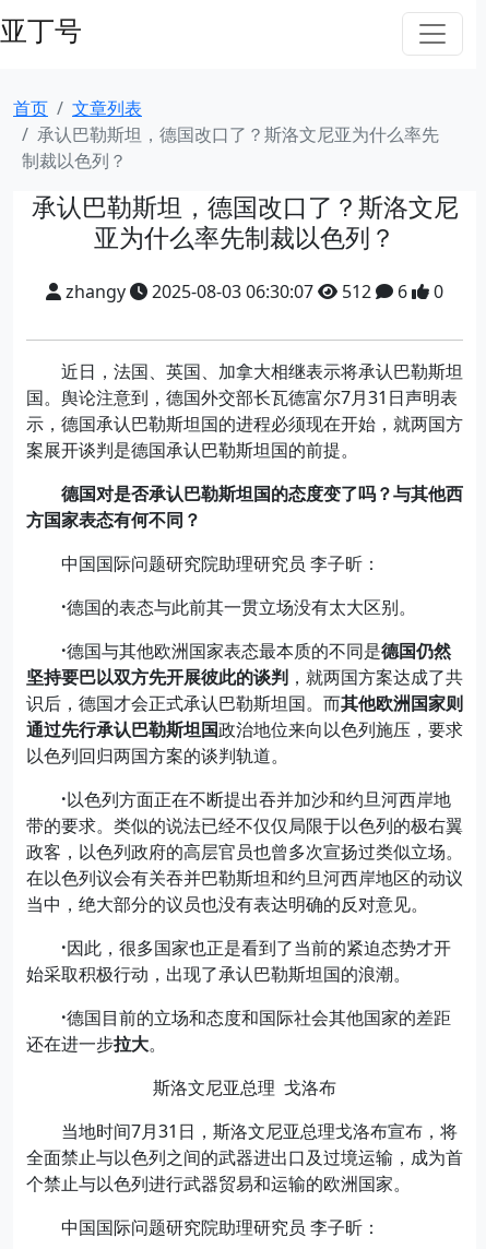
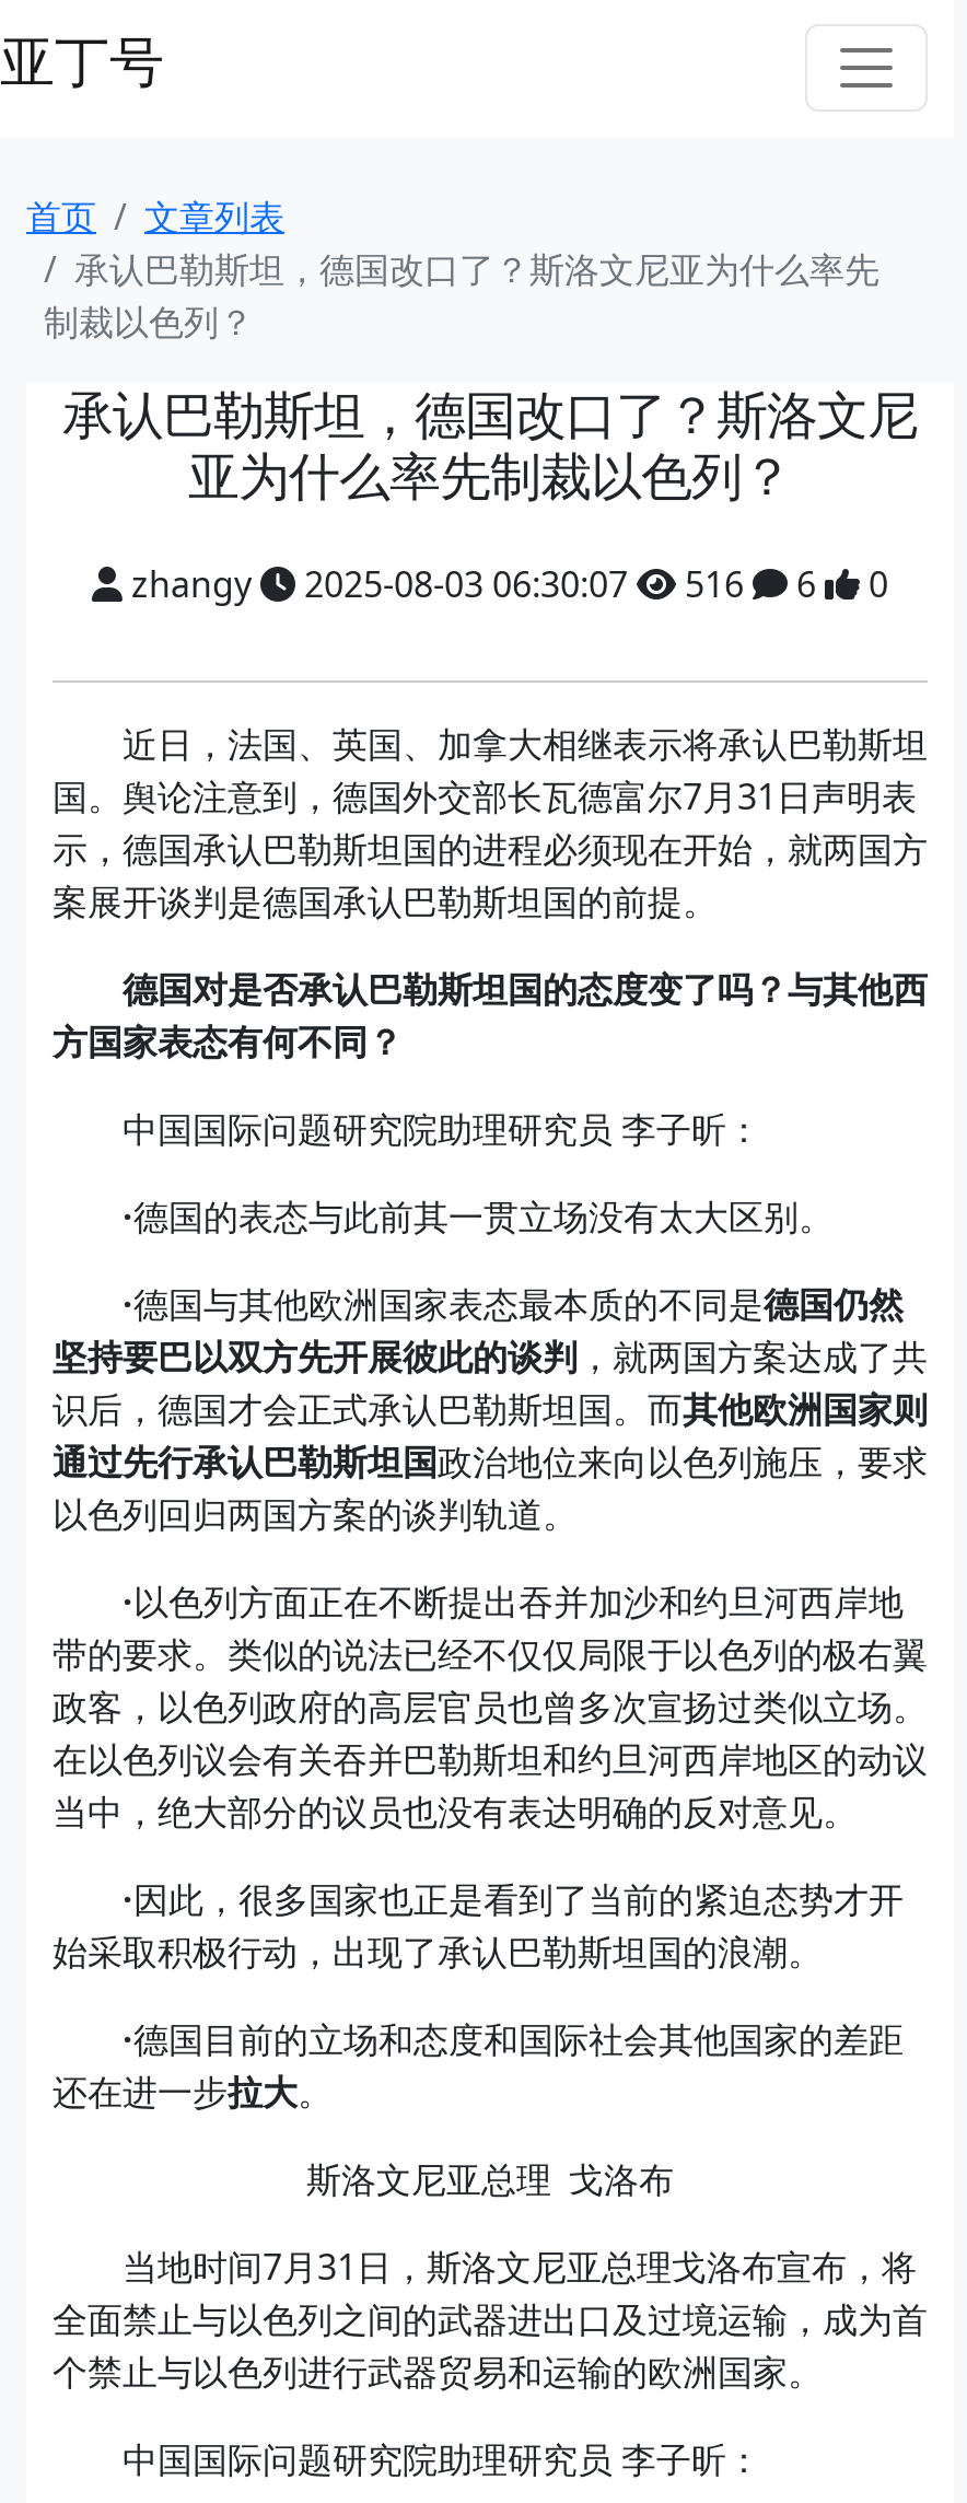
[61,279,443,304] zhangy 2025-08-03 06:30:07 512 6 0 -> [123,560,888,608] zhangy 2025-08-03 06:30:07 516 6 0

